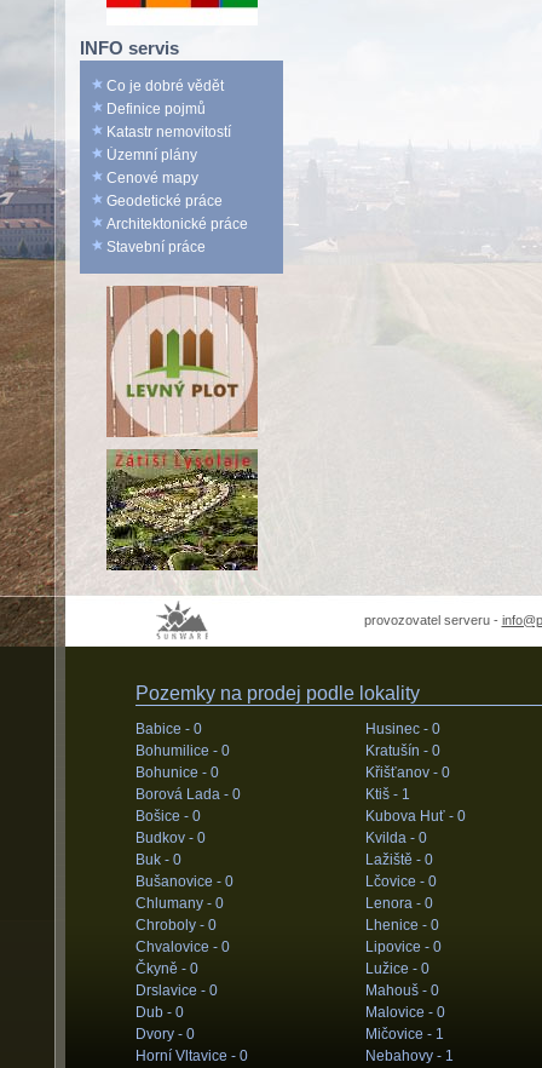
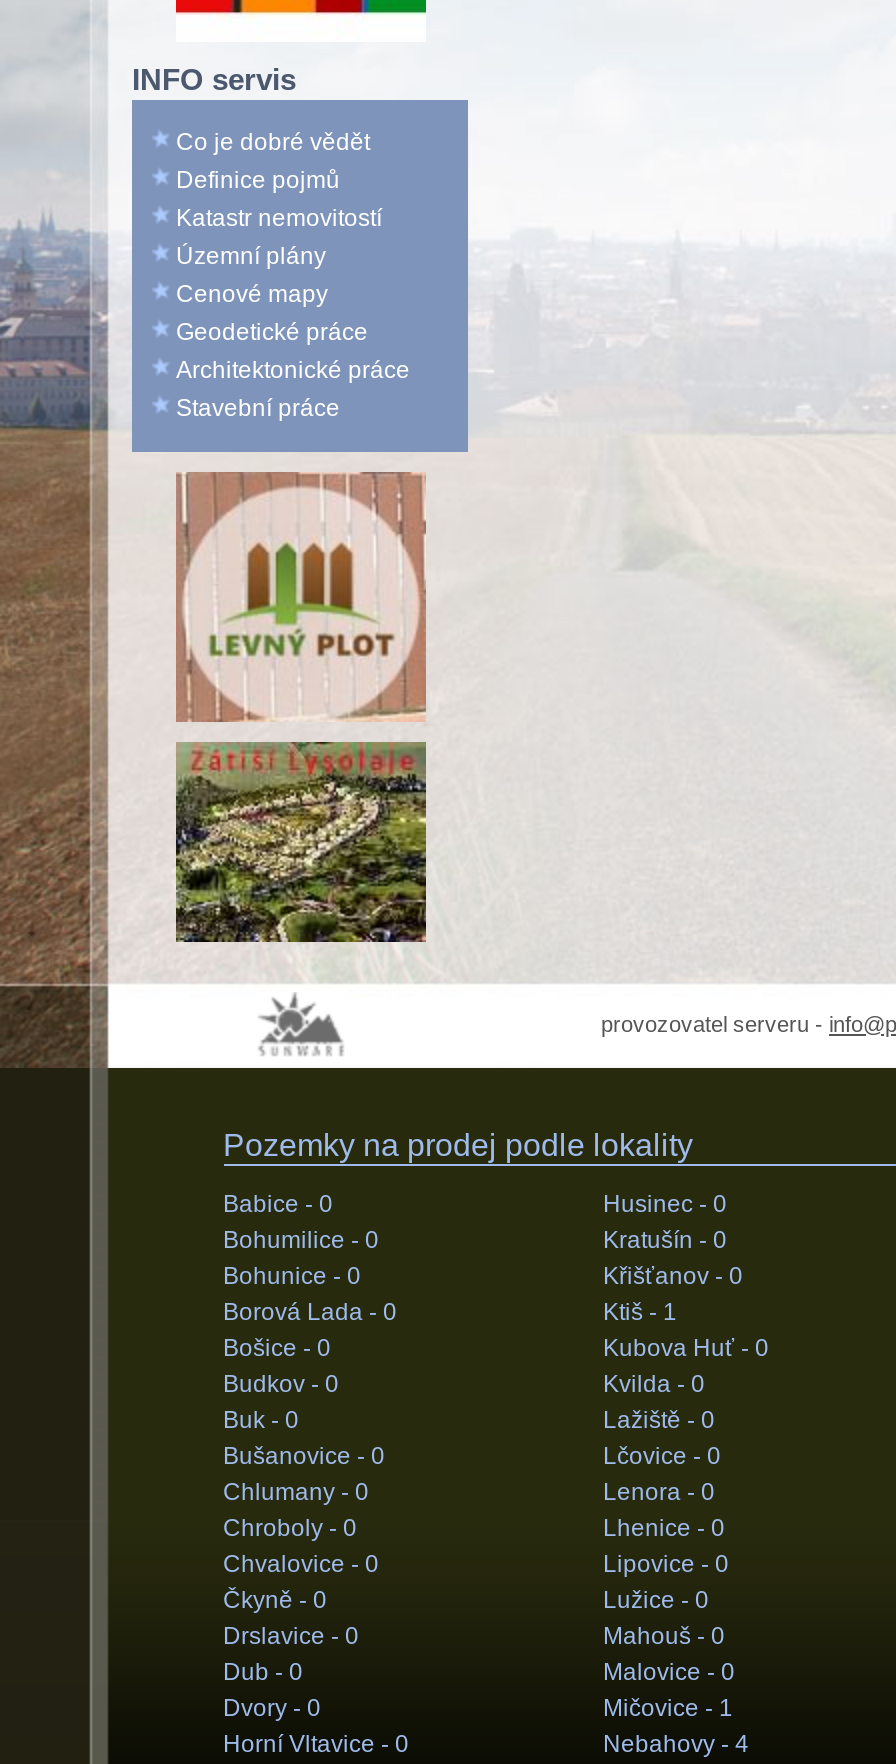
[365,1047,453,1064] Nebahovy - 1 -> [603,1730,749,1758] Nebahovy - 4

